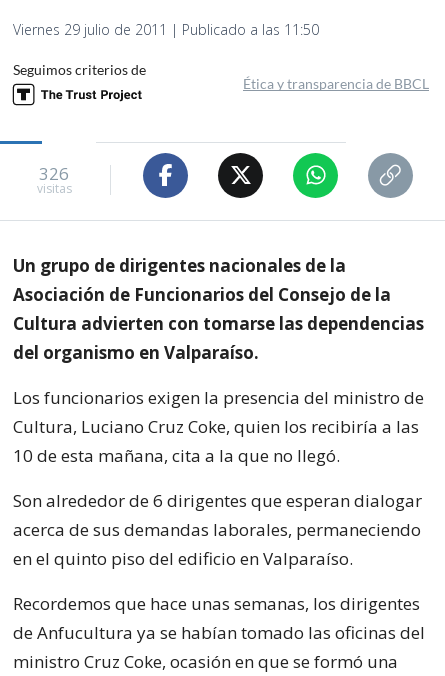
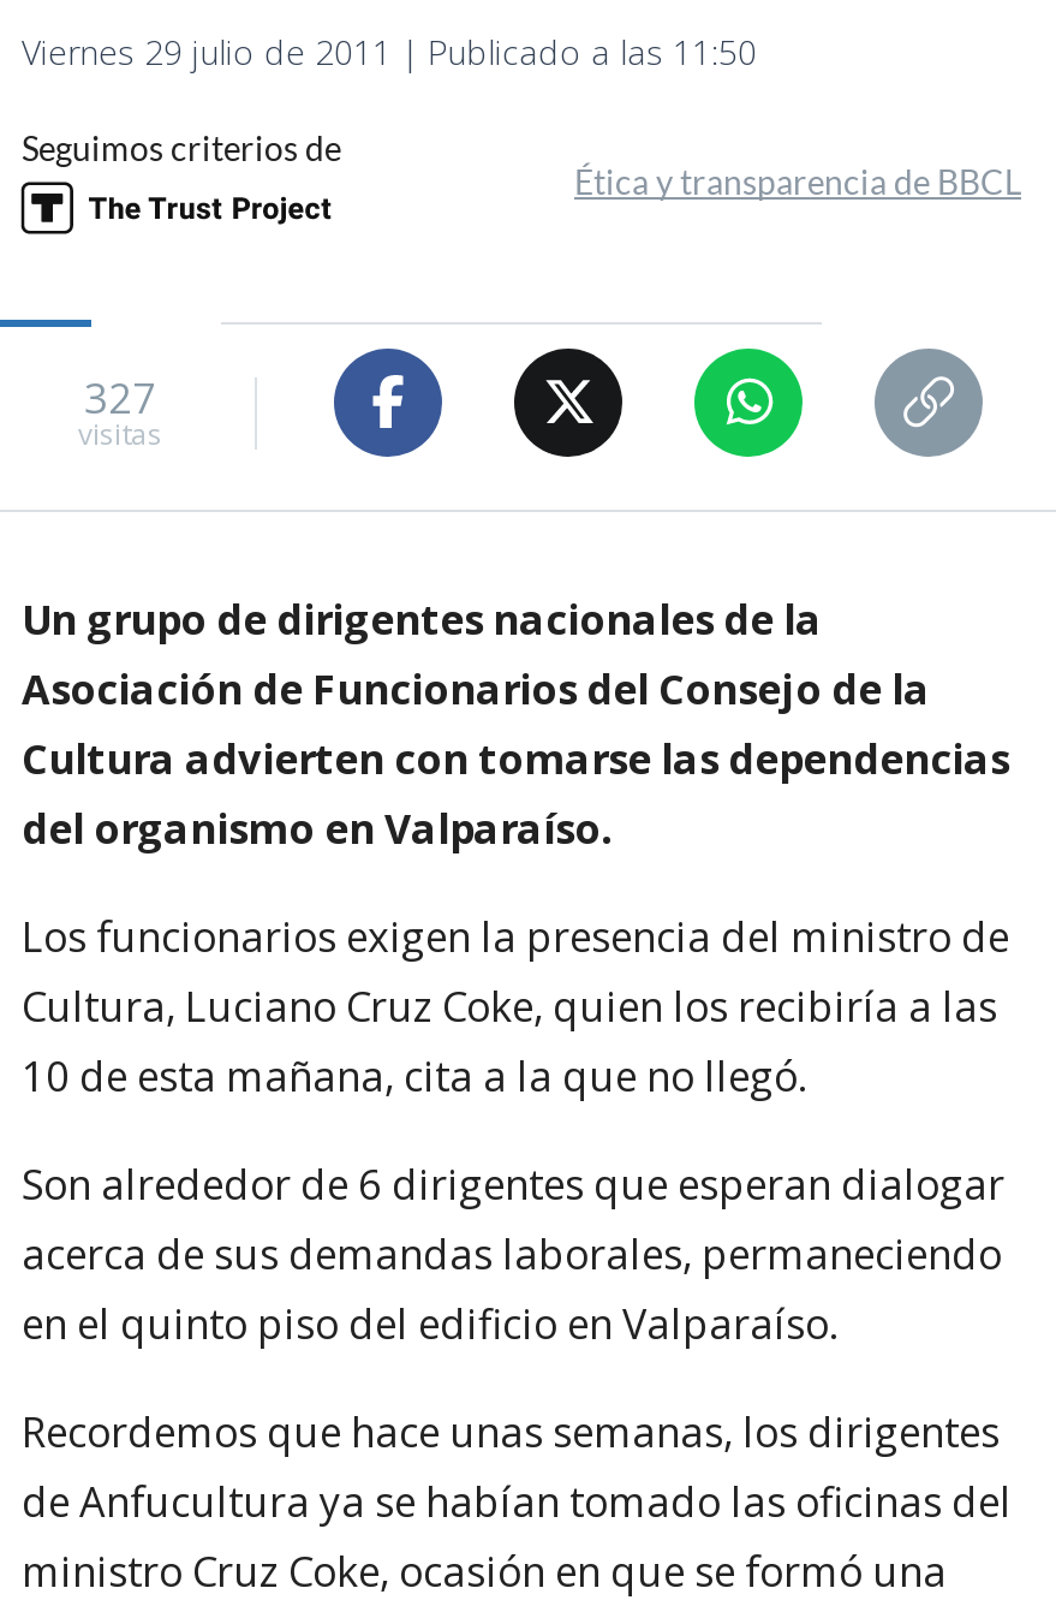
[39,162,69,185] 326 -> [84,371,156,426] 327

